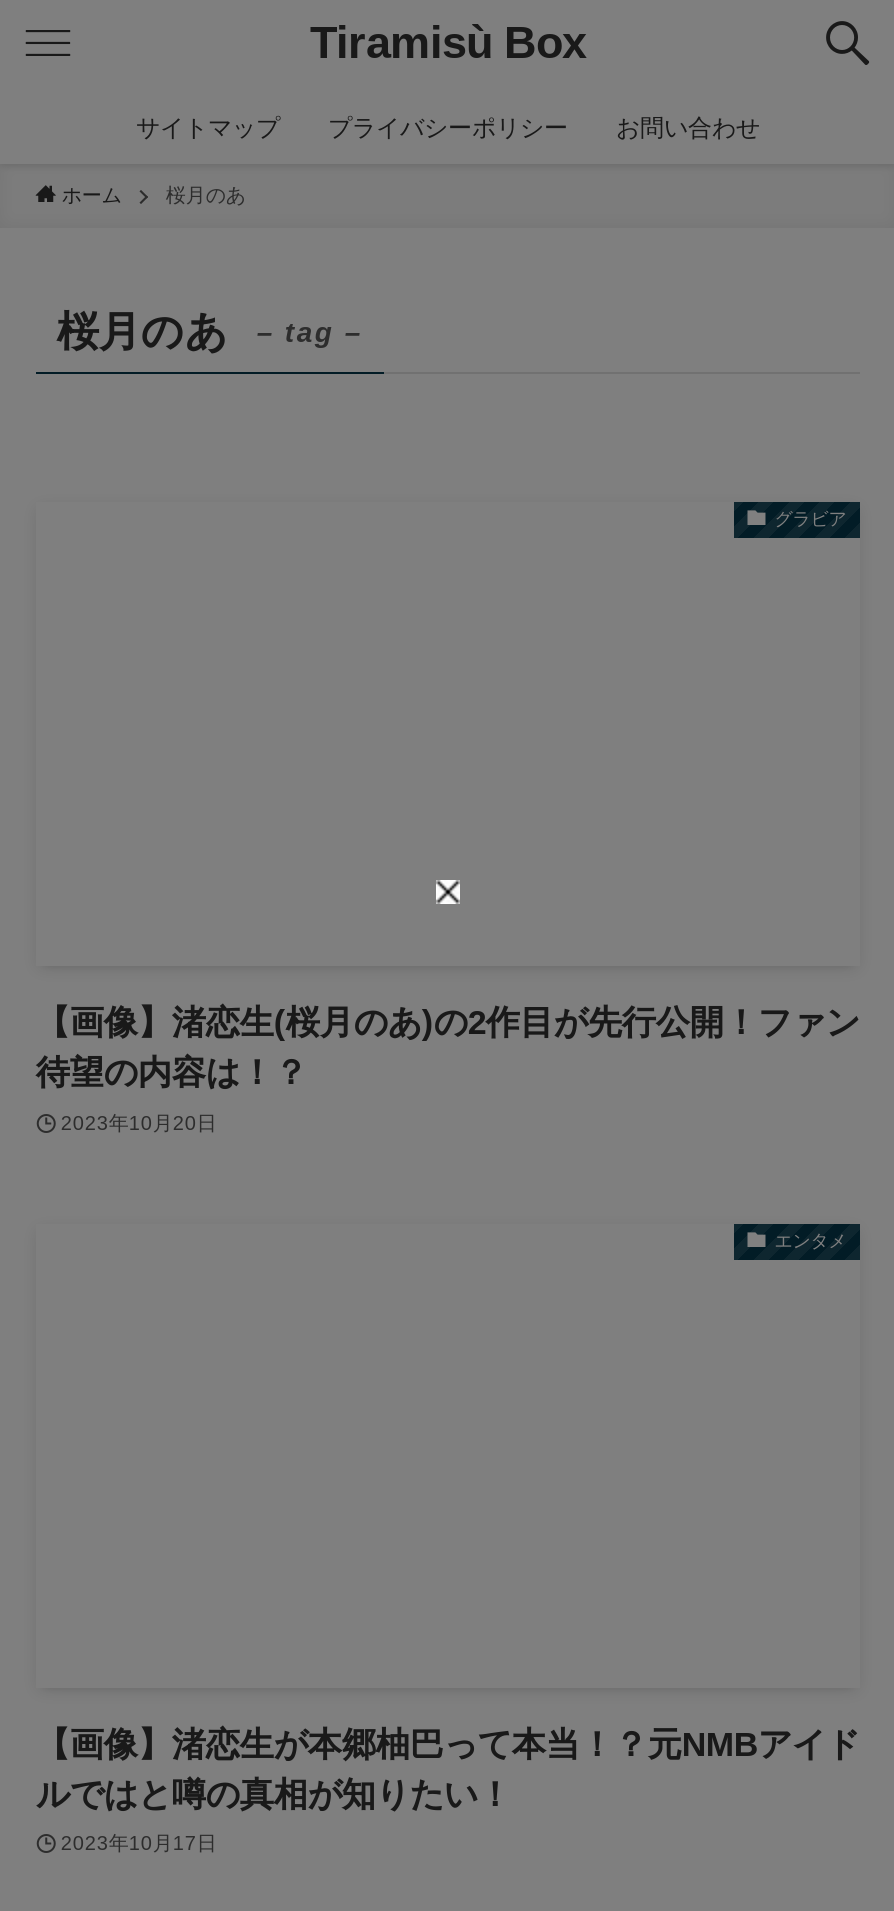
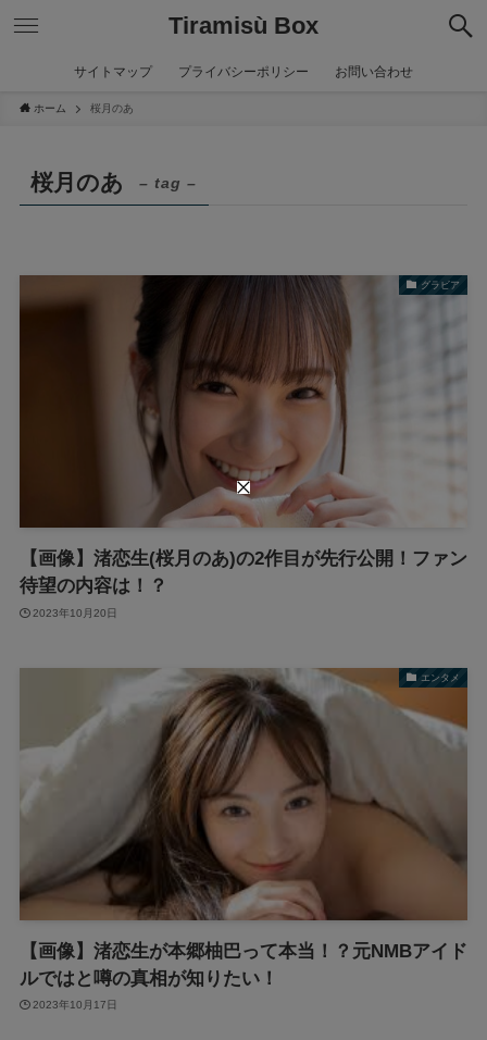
none -> [18,274,467,529] [image]
none -> [18,667,469,921] [image]

